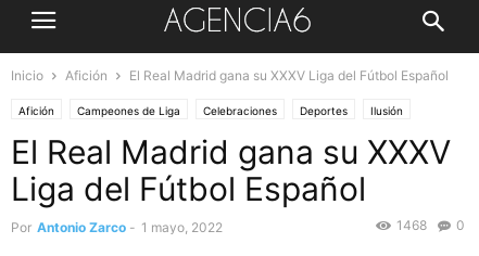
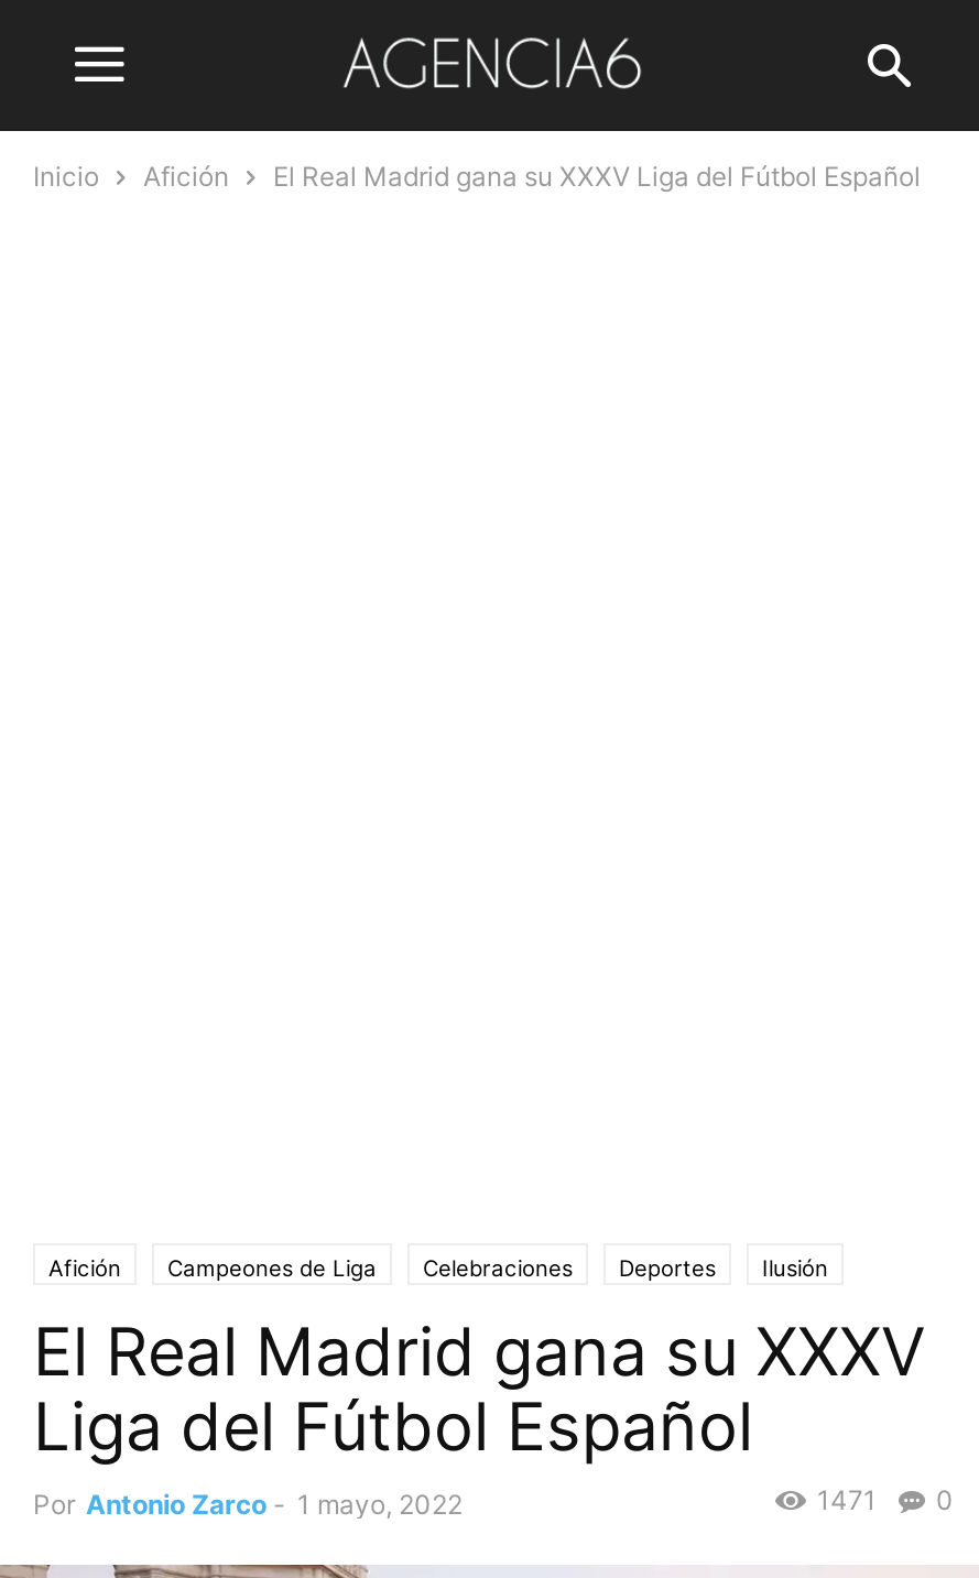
[396,217,465,233] 1468 0 -> [817,1483,954,1516] 1471 0

